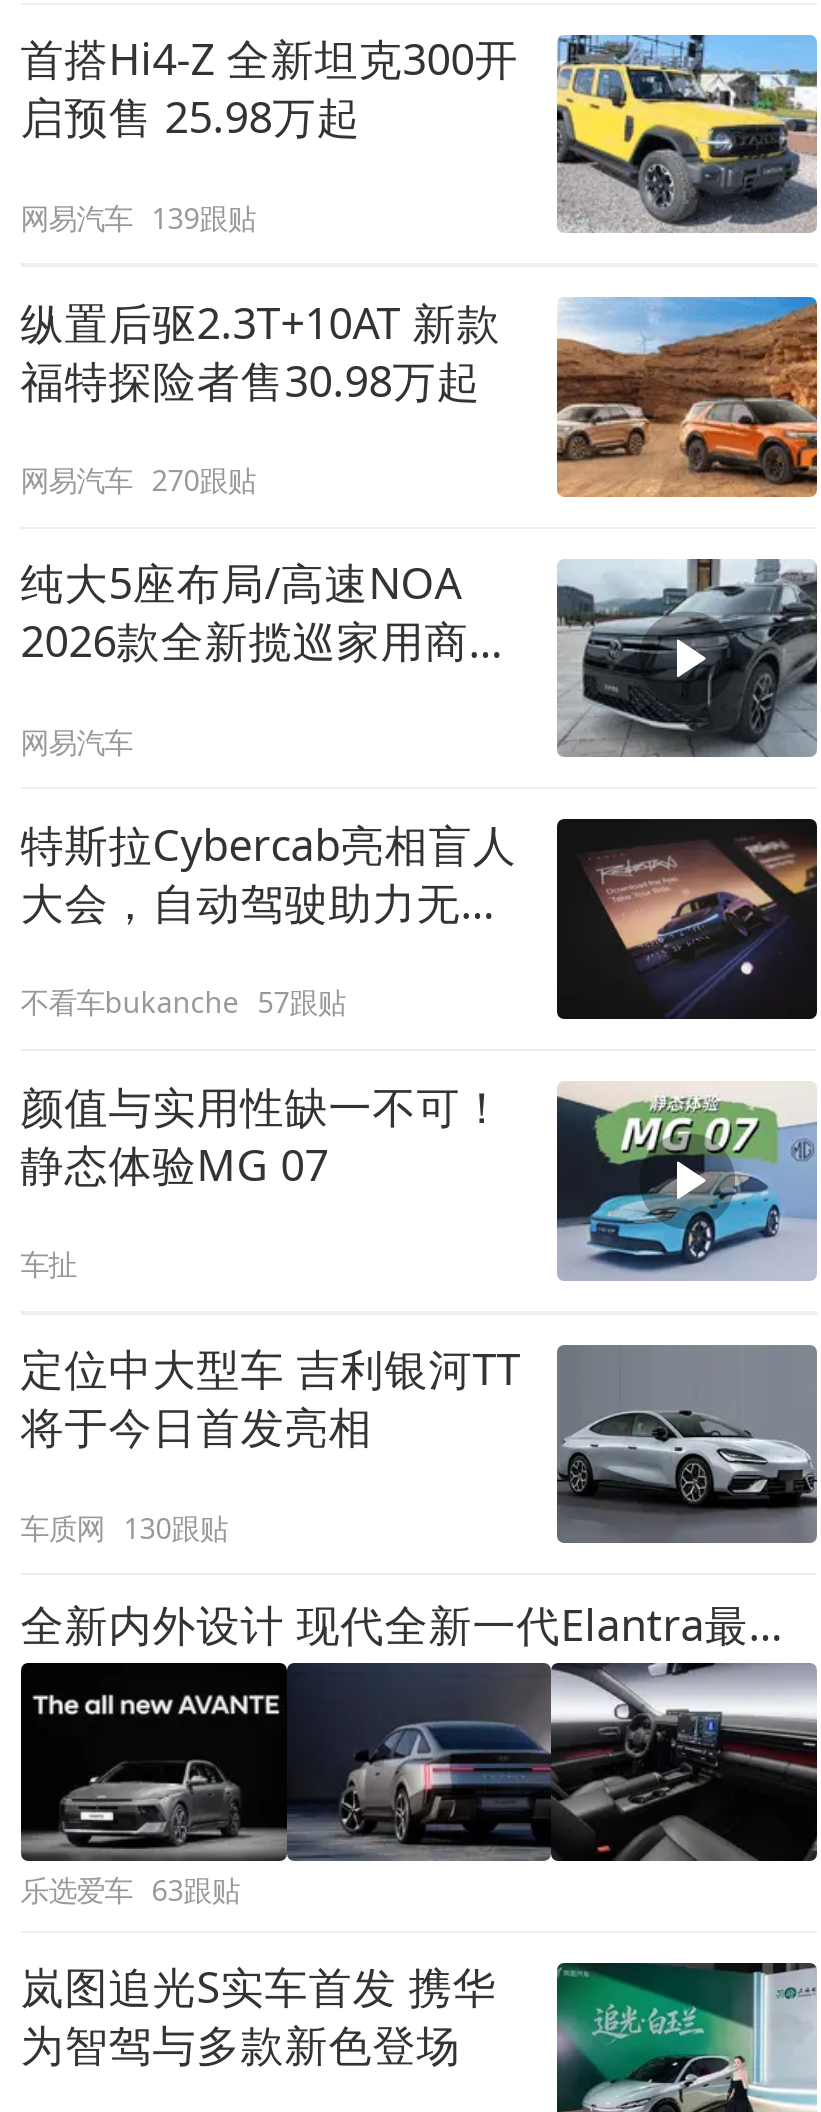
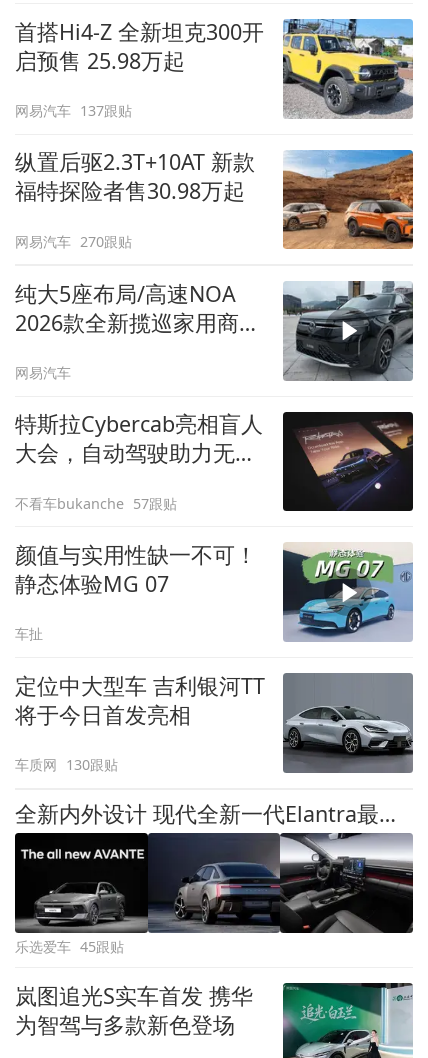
[20,198,256,236] 网易汽车 139跟贴 -> [15,101,132,120] 网易汽车 137跟贴
[20,1871,240,1909] 乐选爱车 63跟贴 -> [15,937,124,956] 乐选爱车 45跟贴

